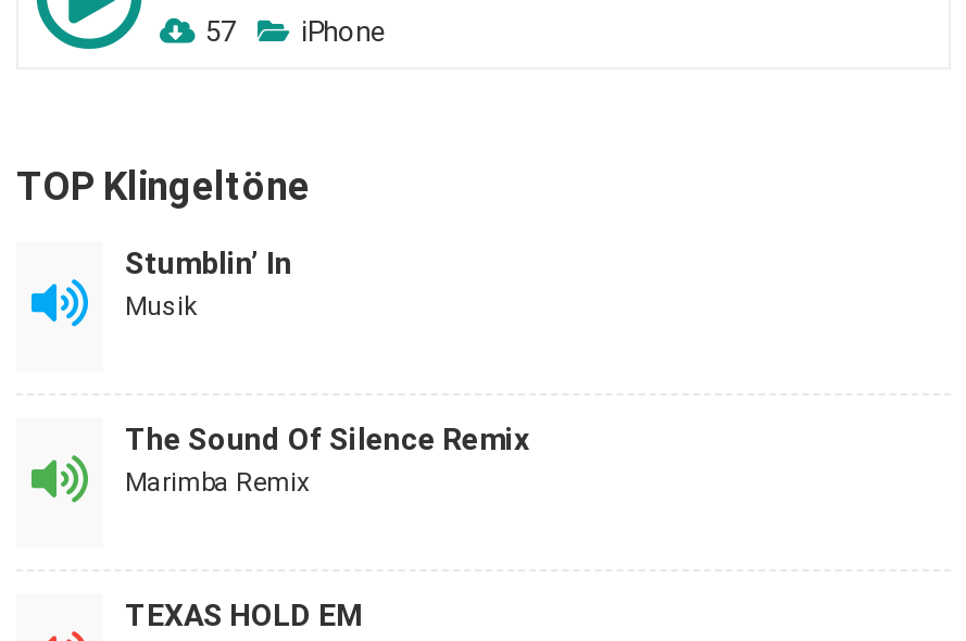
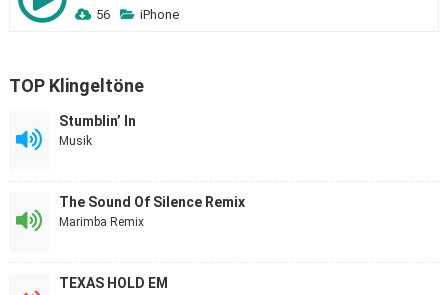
[205,15,386,48] 57 iPhone -> [96,7,179,22] 56 iPhone

